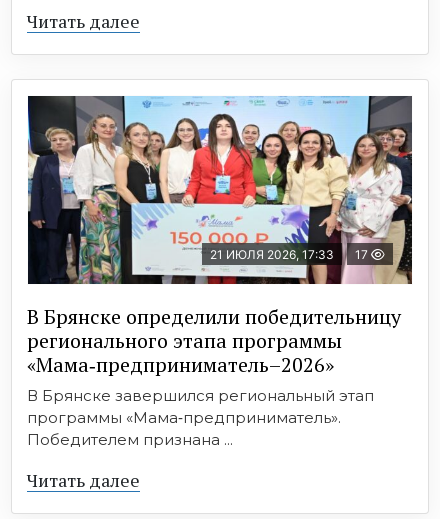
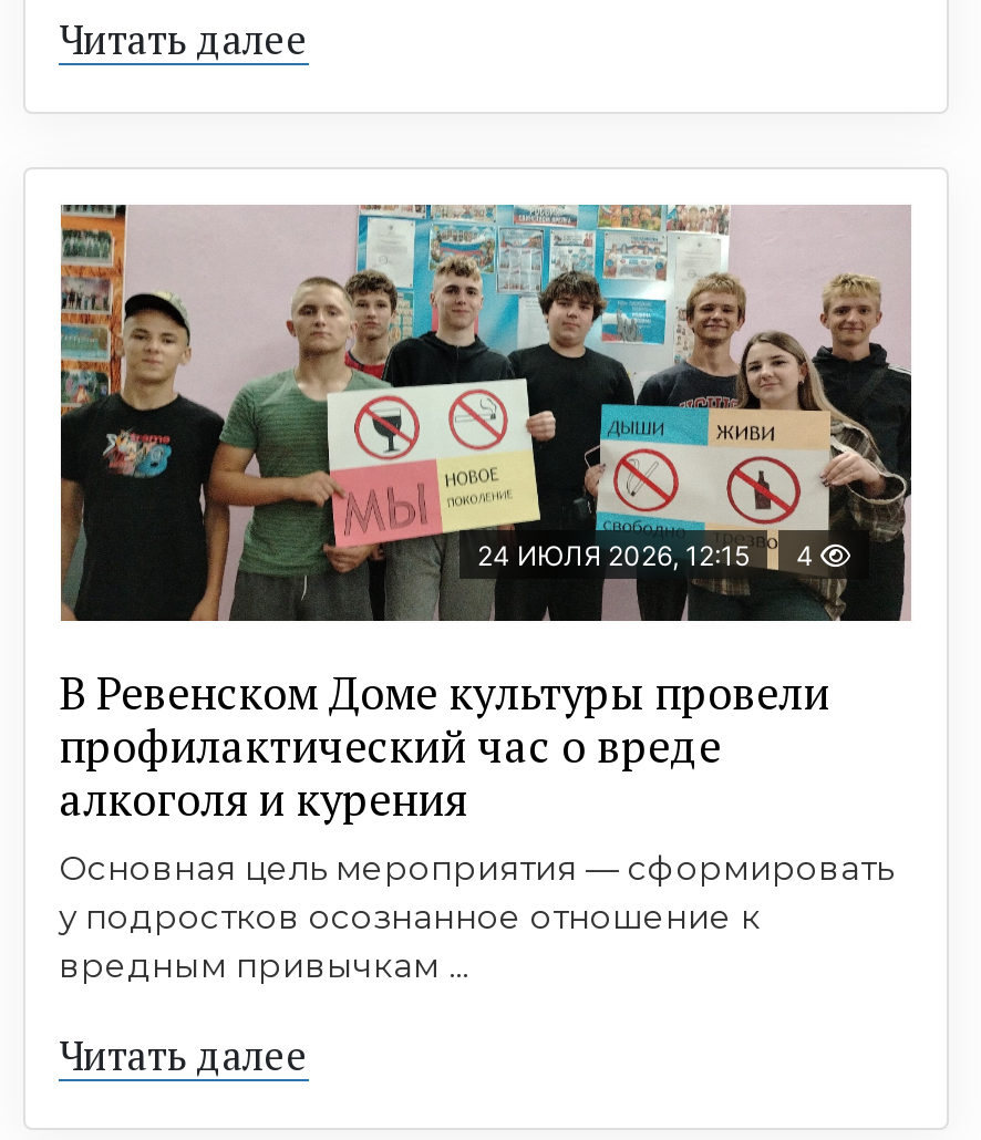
[27,95,413,285] [image] | 21 ИЮЛЯ 2026, 17:33 | 17 -> [59,203,913,623] [image] | 24 ИЮЛЯ 2026, 12:15 | 4
[27,303,401,449] В Брянске определили победительницу | регионального этапа программы | «Мама‑предприниматель–2026» | В Брянске завершился региональный этап | программы «Мама‑предприниматель». | Победителем признана ... -> [59,663,894,986] В Ревенском Доме культуры провели | профилактический час о вреде | алкоголя и курения | Основная цель мероприятия — сформировать | у подростков осознанное отношение к | вредным привычкам ...

